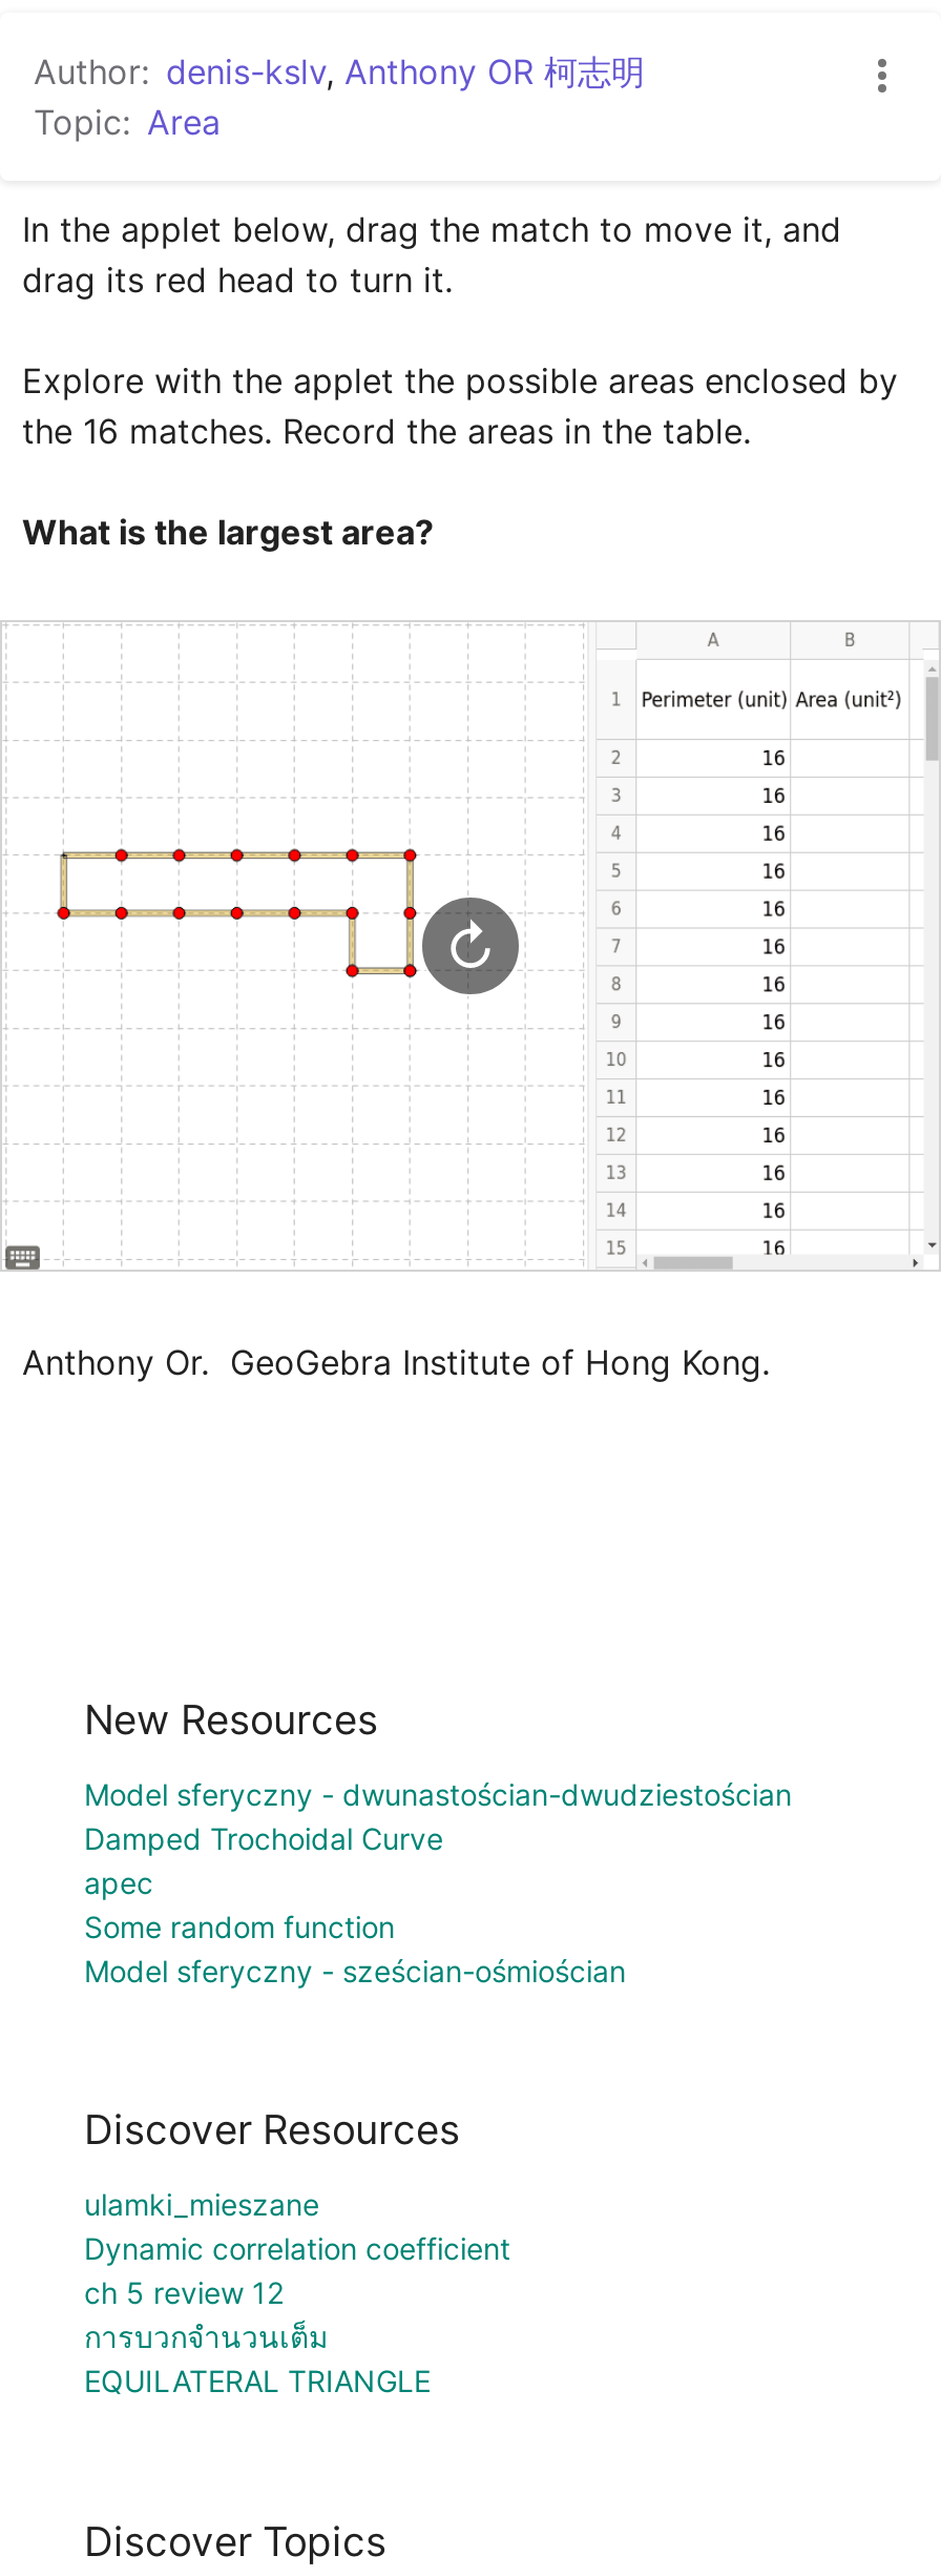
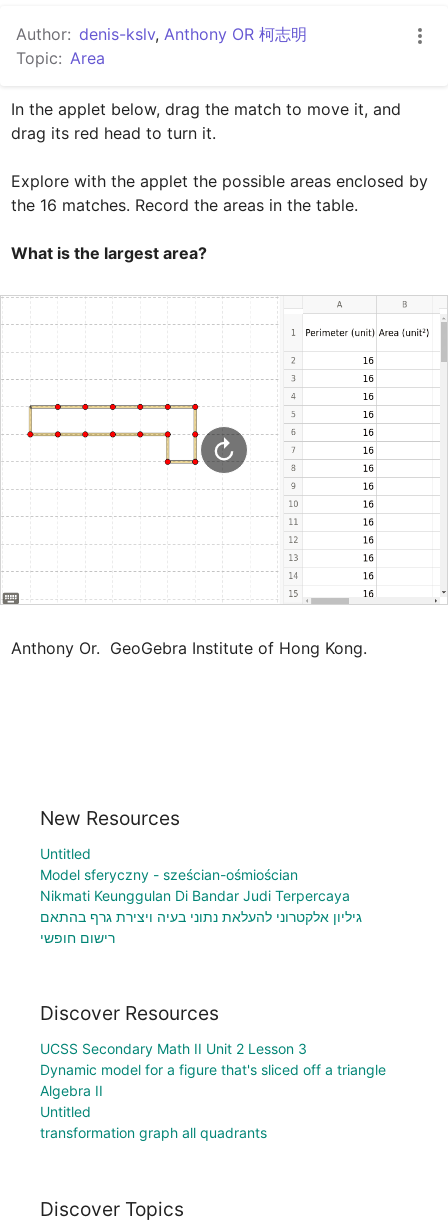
[84,1776,792,1944] Model sferyczny - dwunastościan-dwudziestościan | Damped Trochoidal Curve | apec | Some random function -> [40,845,91,862] Untitled
moved [84,1952,626,1988] -> [40,866,298,883]: Model sferyczny - sześcian-ośmiościan
none -> [40,887,362,946] Nikmati Keunggulan Di Bandar Judi Terpercaya | גיליון אלקטרוני להעלאת נתוני בעיה ויצירת גרף בהתאם | רישום חופשי
[84,2187,510,2399] ulamki_mieszane | Dynamic correlation coefficient | ch 5 review 12 | การบวกจำนวนเต็ม | EQUILATERAL TRIANGLE -> [40,1040,386,1141] UCSS Secondary Math II Unit 2 Lesson 3 | Dynamic model for a figure that's sliced off a triangle | Algebra II | Untitled | transformation graph all quadrants

